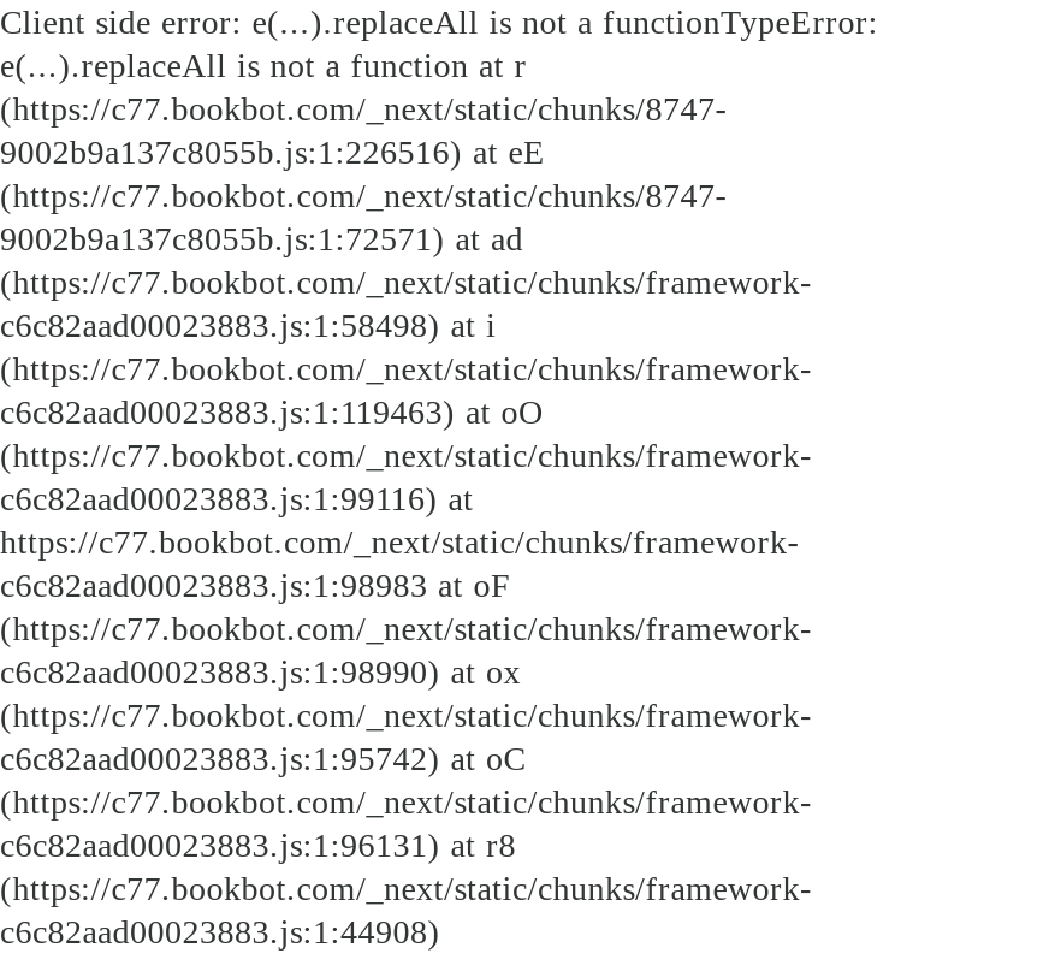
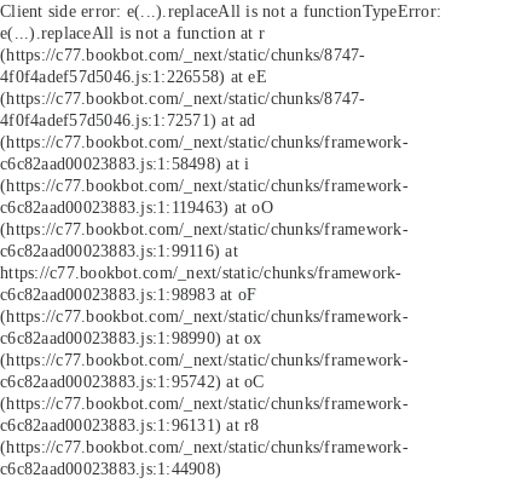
[0,132,546,171] 9002b9a137c8055b.js:1:226516) at eE -> [0,67,267,86] 4f0f4adef57d5046.js:1:226558) at eE
[0,219,523,257] 9002b9a137c8055b.js:1:72571) at ad -> [0,110,256,130] 4f0f4adef57d5046.js:1:72571) at ad

